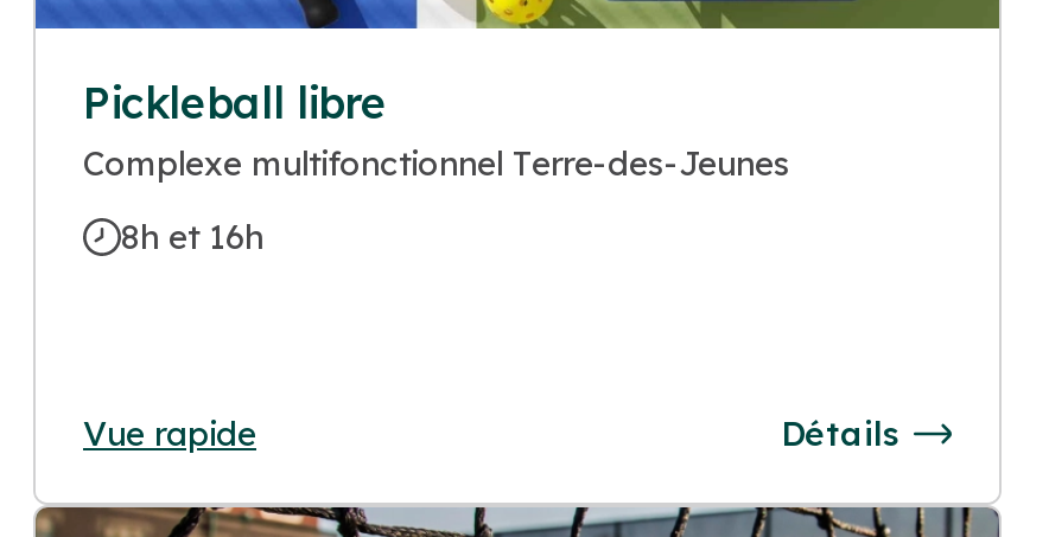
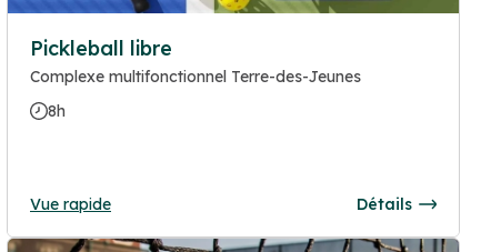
[121,216,263,258] 8h et 16h -> [48,101,66,121] 8h

